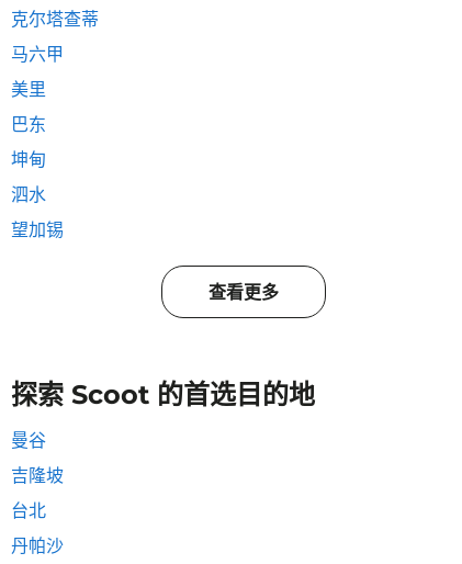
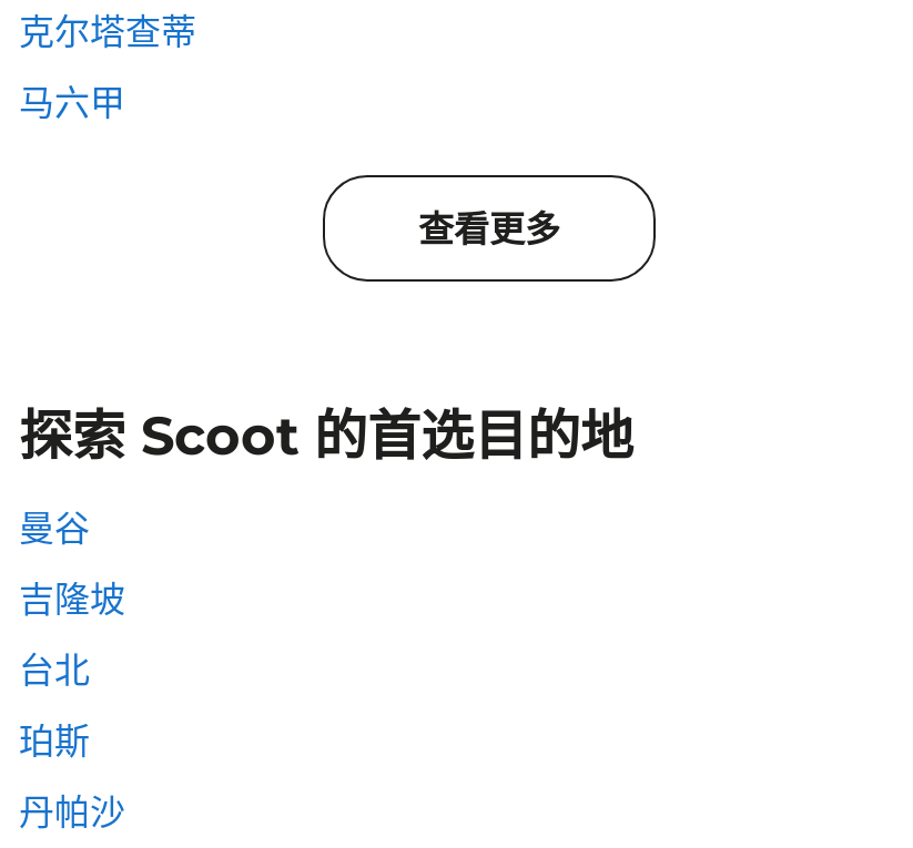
[11,79,64,240] 美里 | 巴东 | 坤甸 | 泗水 | 望加锡 -> none
moved [11,281,315,521] -> [19,207,633,692]: 查看更多 | 探索 Scoot 的首选目的地 | 曼谷 | 吉隆坡 | 台北
none -> [19,721,90,763] 珀斯

